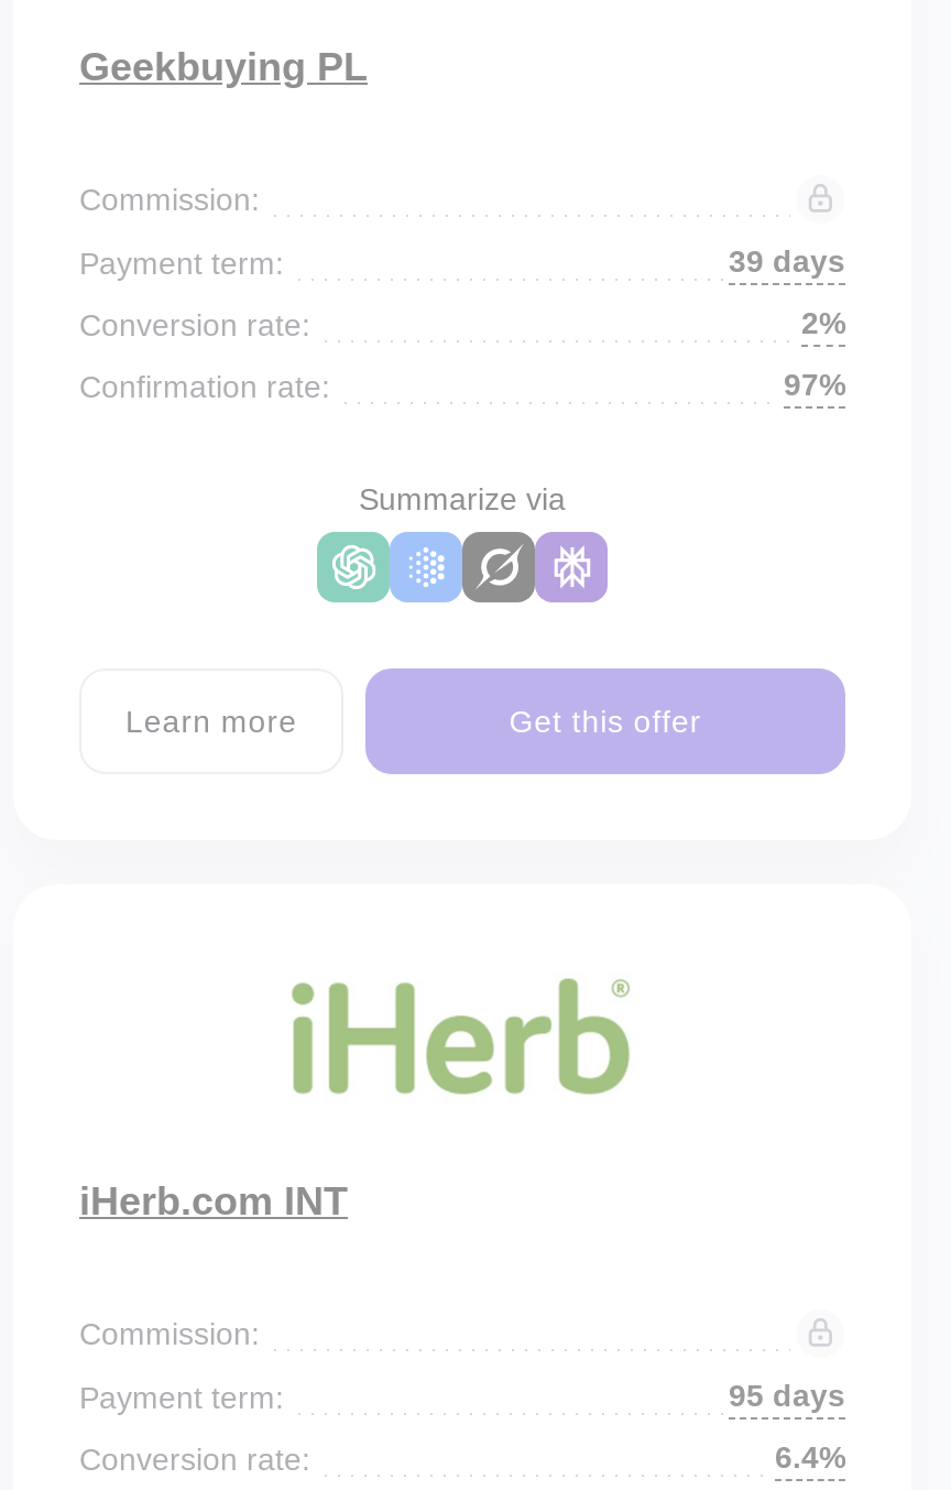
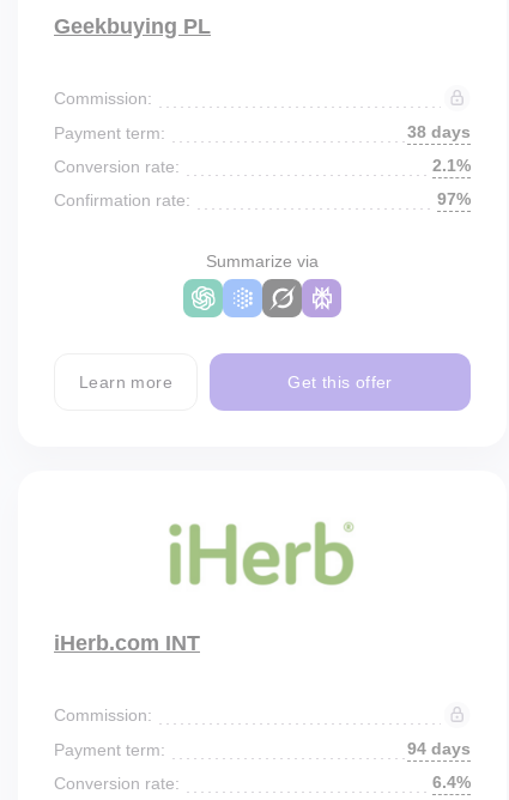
[729,243,845,279] 39 days -> [407,122,471,141] 38 days
[801,305,845,340] 2% -> [432,156,471,175] 2.1%
[729,1378,845,1413] 95 days -> [407,739,471,758] 94 days

